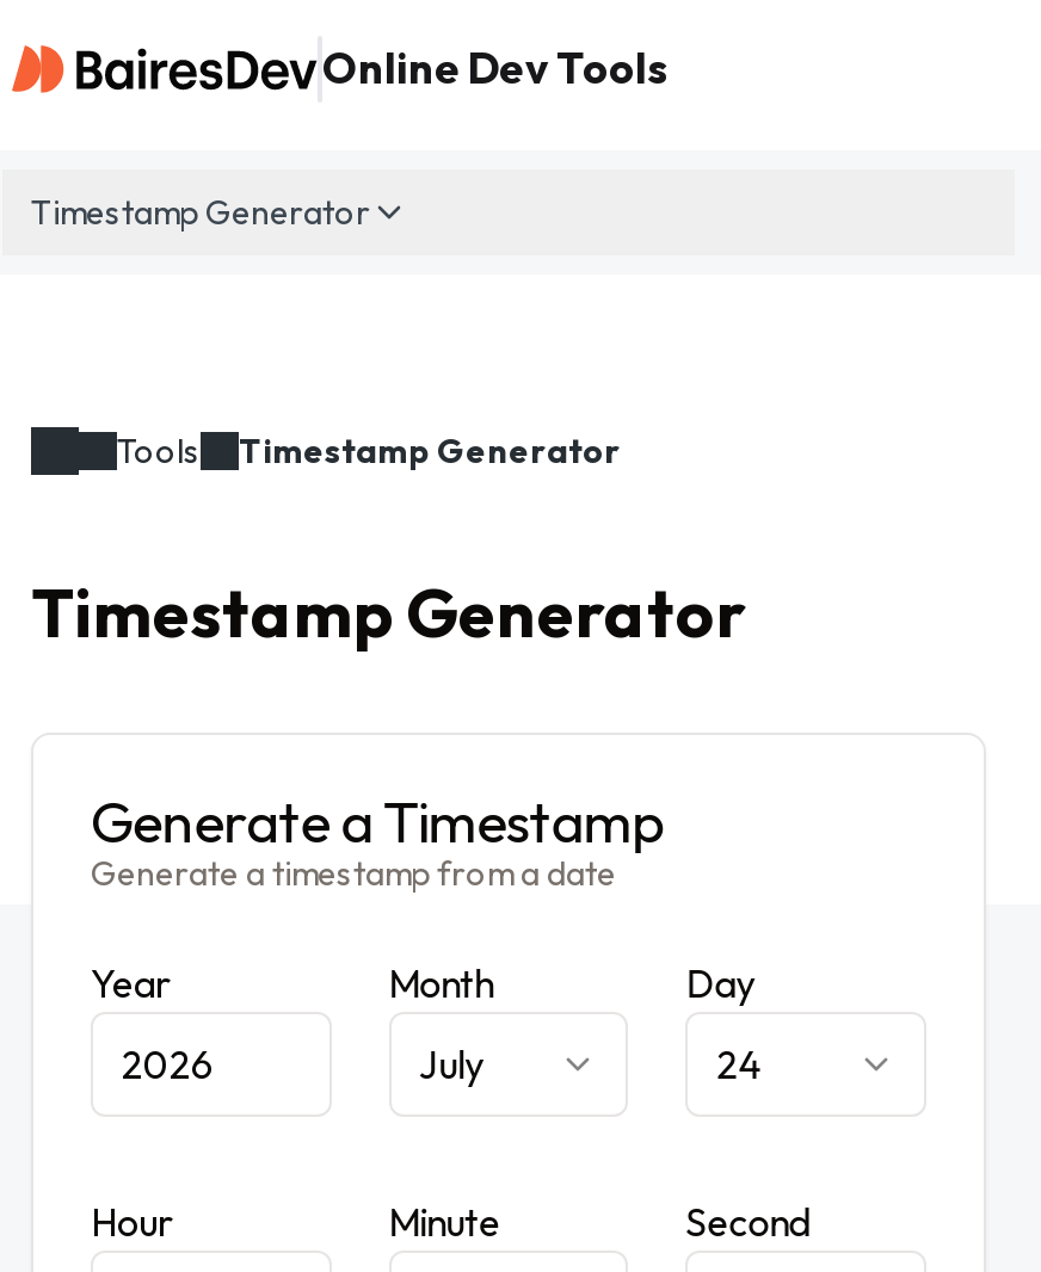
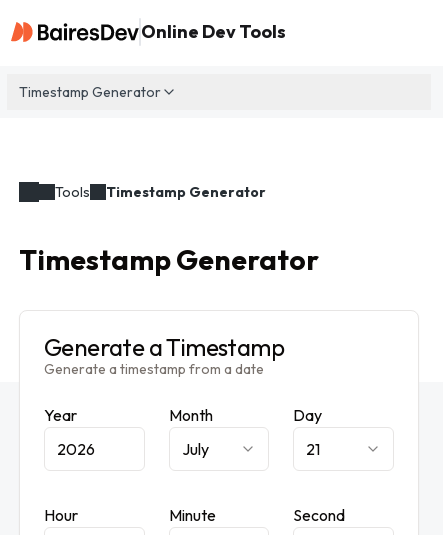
[717,1041,760,1088] 24 -> [306,439,320,459] 21

